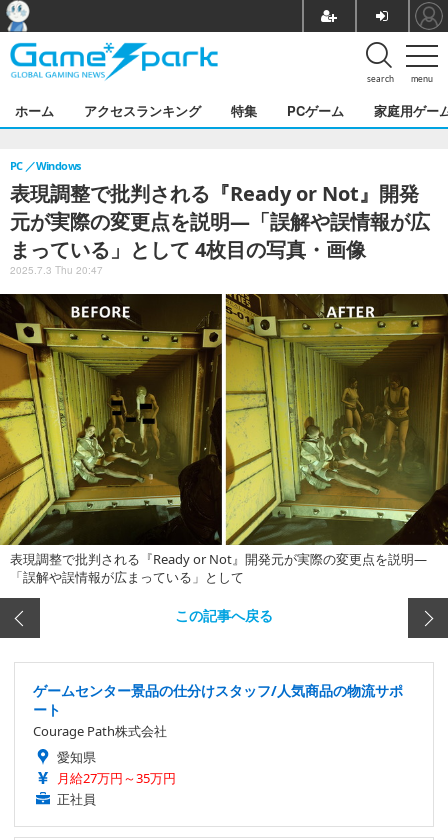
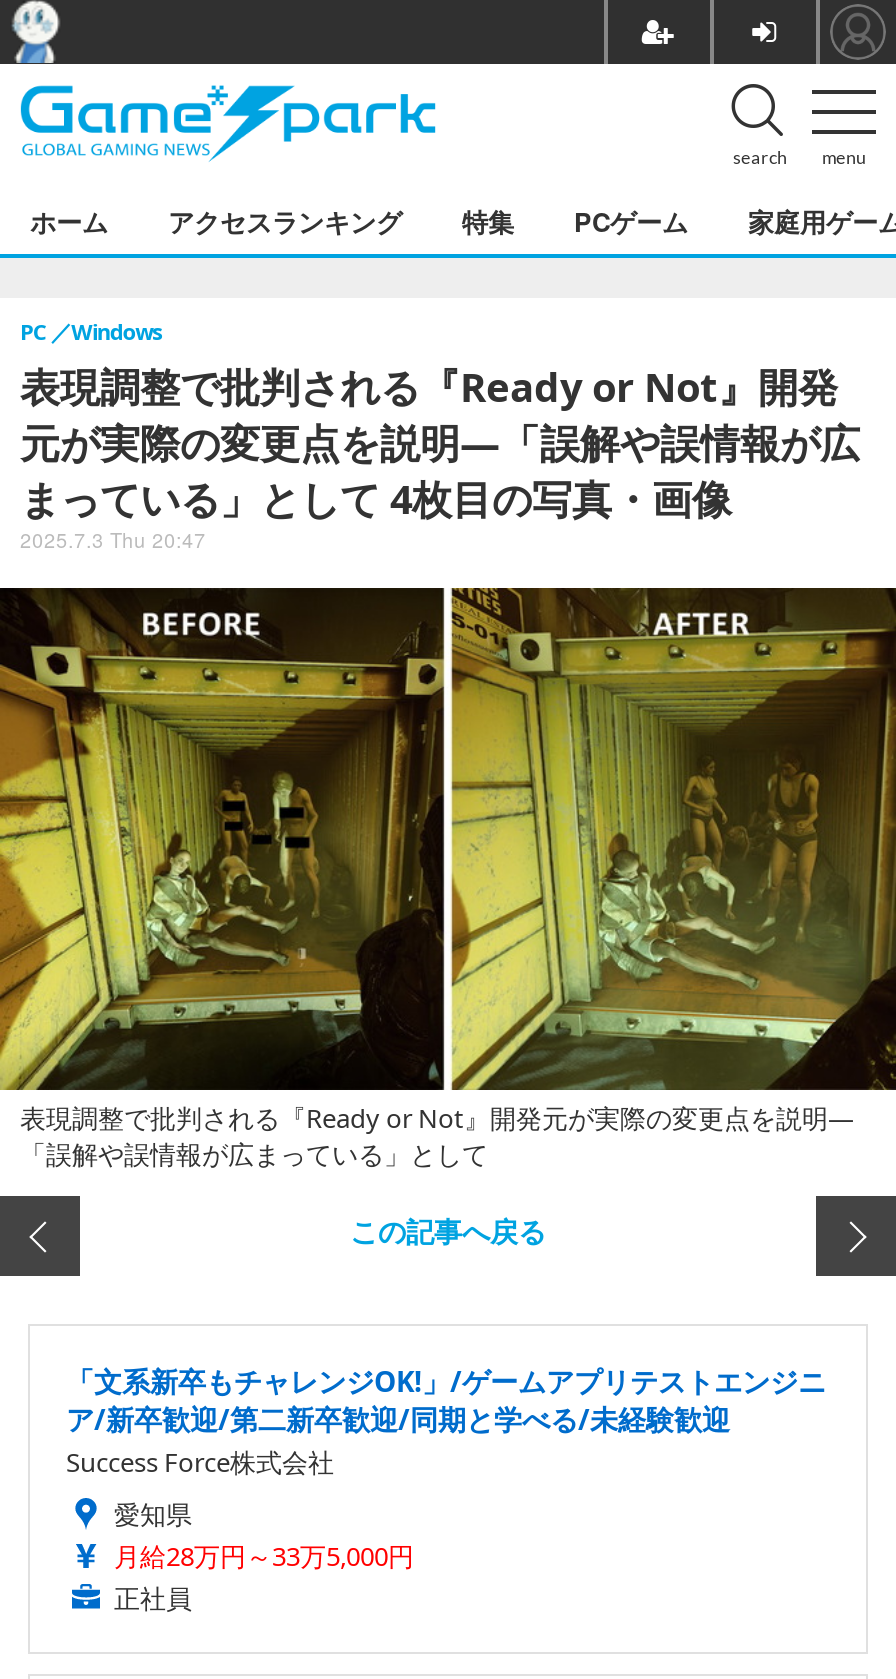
[33,681,403,740] ゲームセンター景品の仕分けスタッフ/人気商品の物流サポ | ート | Courage Path株式会社 -> [66,1363,826,1481] 「文系新卒もチャレンジOK!」/ゲームアプリテストエンジニ | ア/新卒歓迎/第二新卒歓迎/同期と学べる/未経験歓迎 | Success Force株式会社
[57,769,176,787] 月給27万円～35万円 -> [114,1539,414,1575] 月給28万円～33万5,000円

